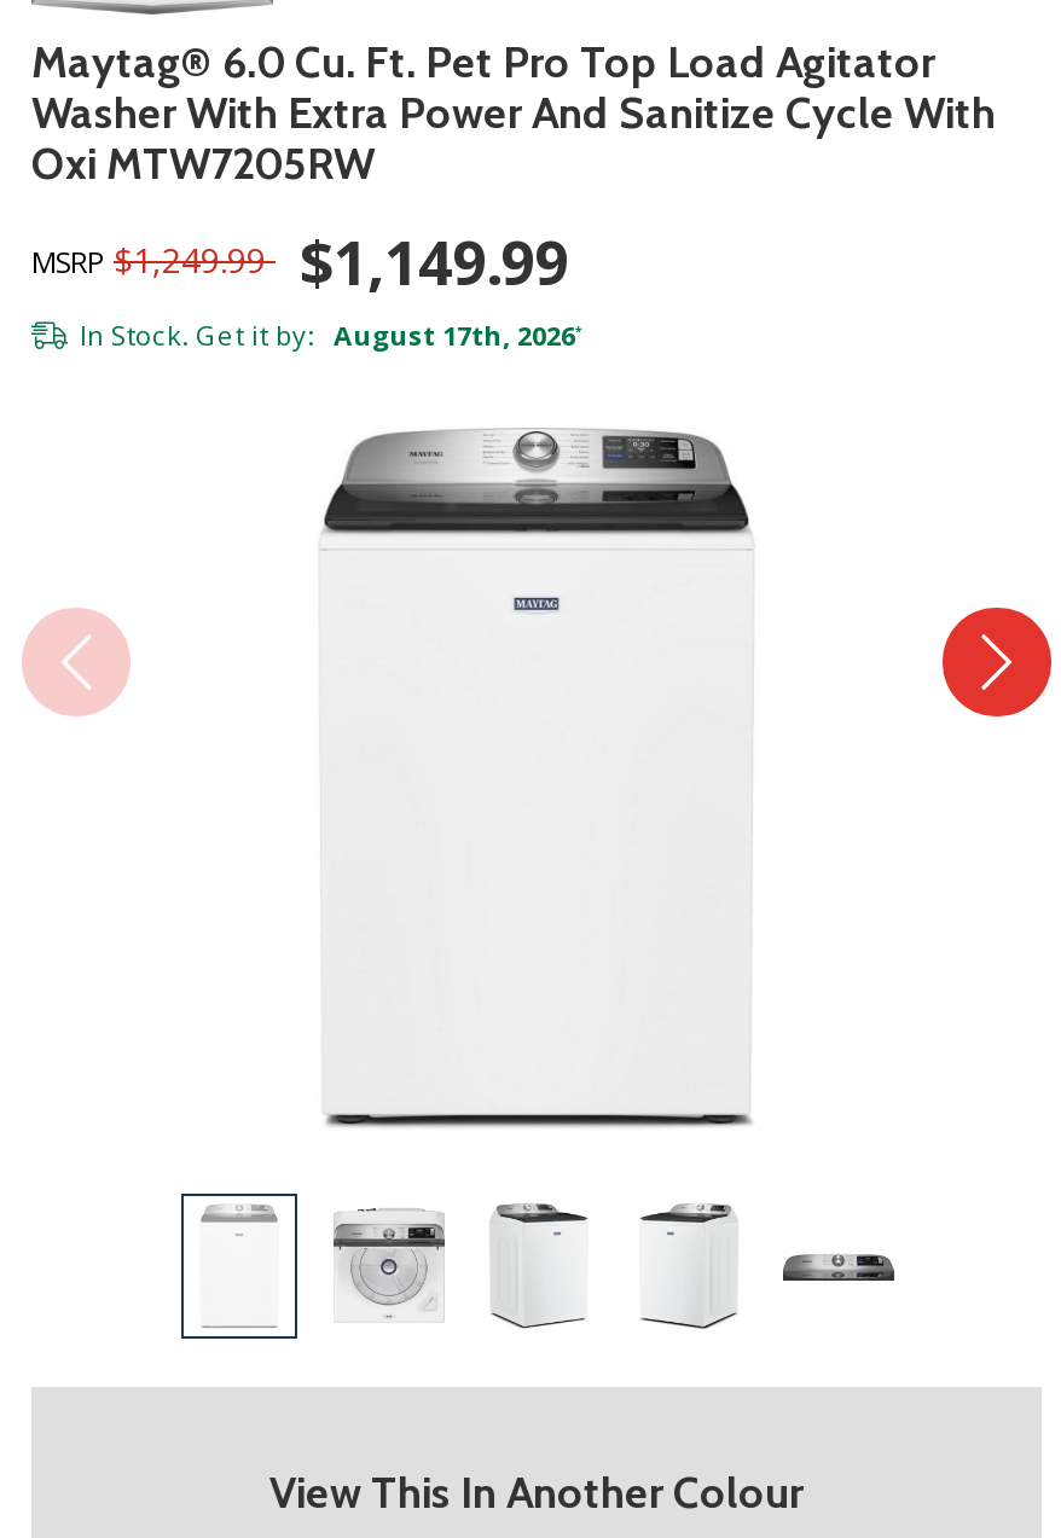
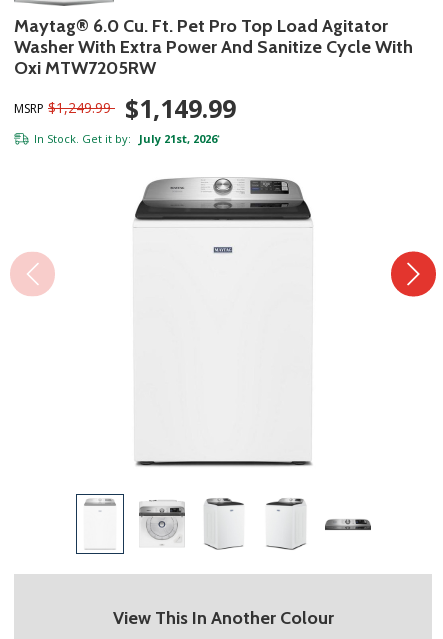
[80,317,582,353] In Stock. Get it by: August 17th, 2026* -> [34,131,220,146] In Stock. Get it by: July 21st, 2026*

